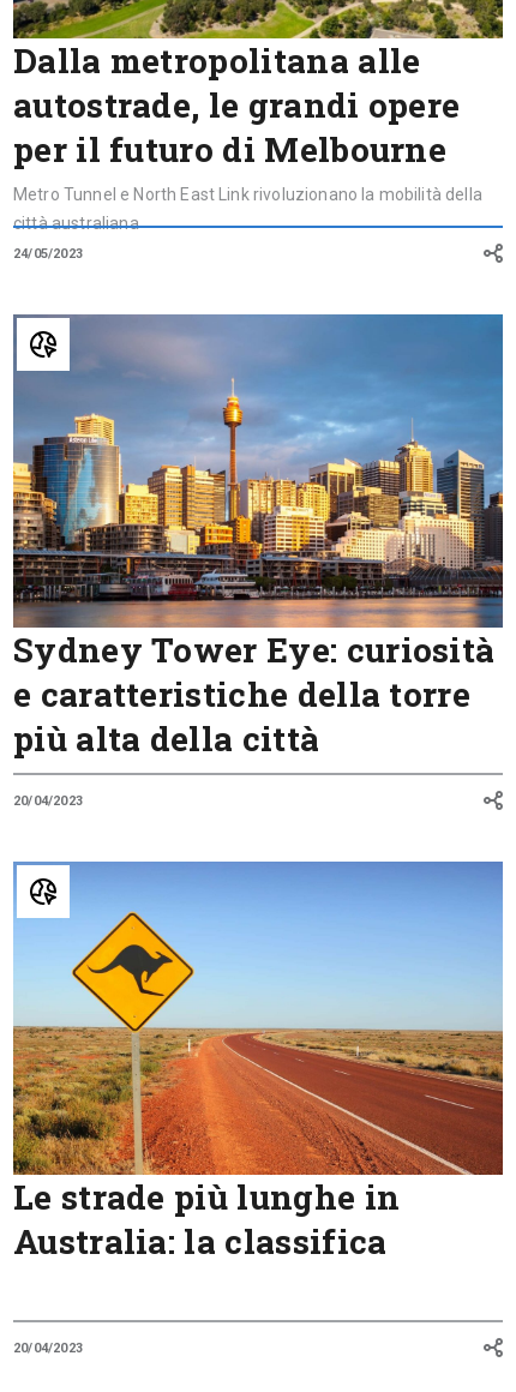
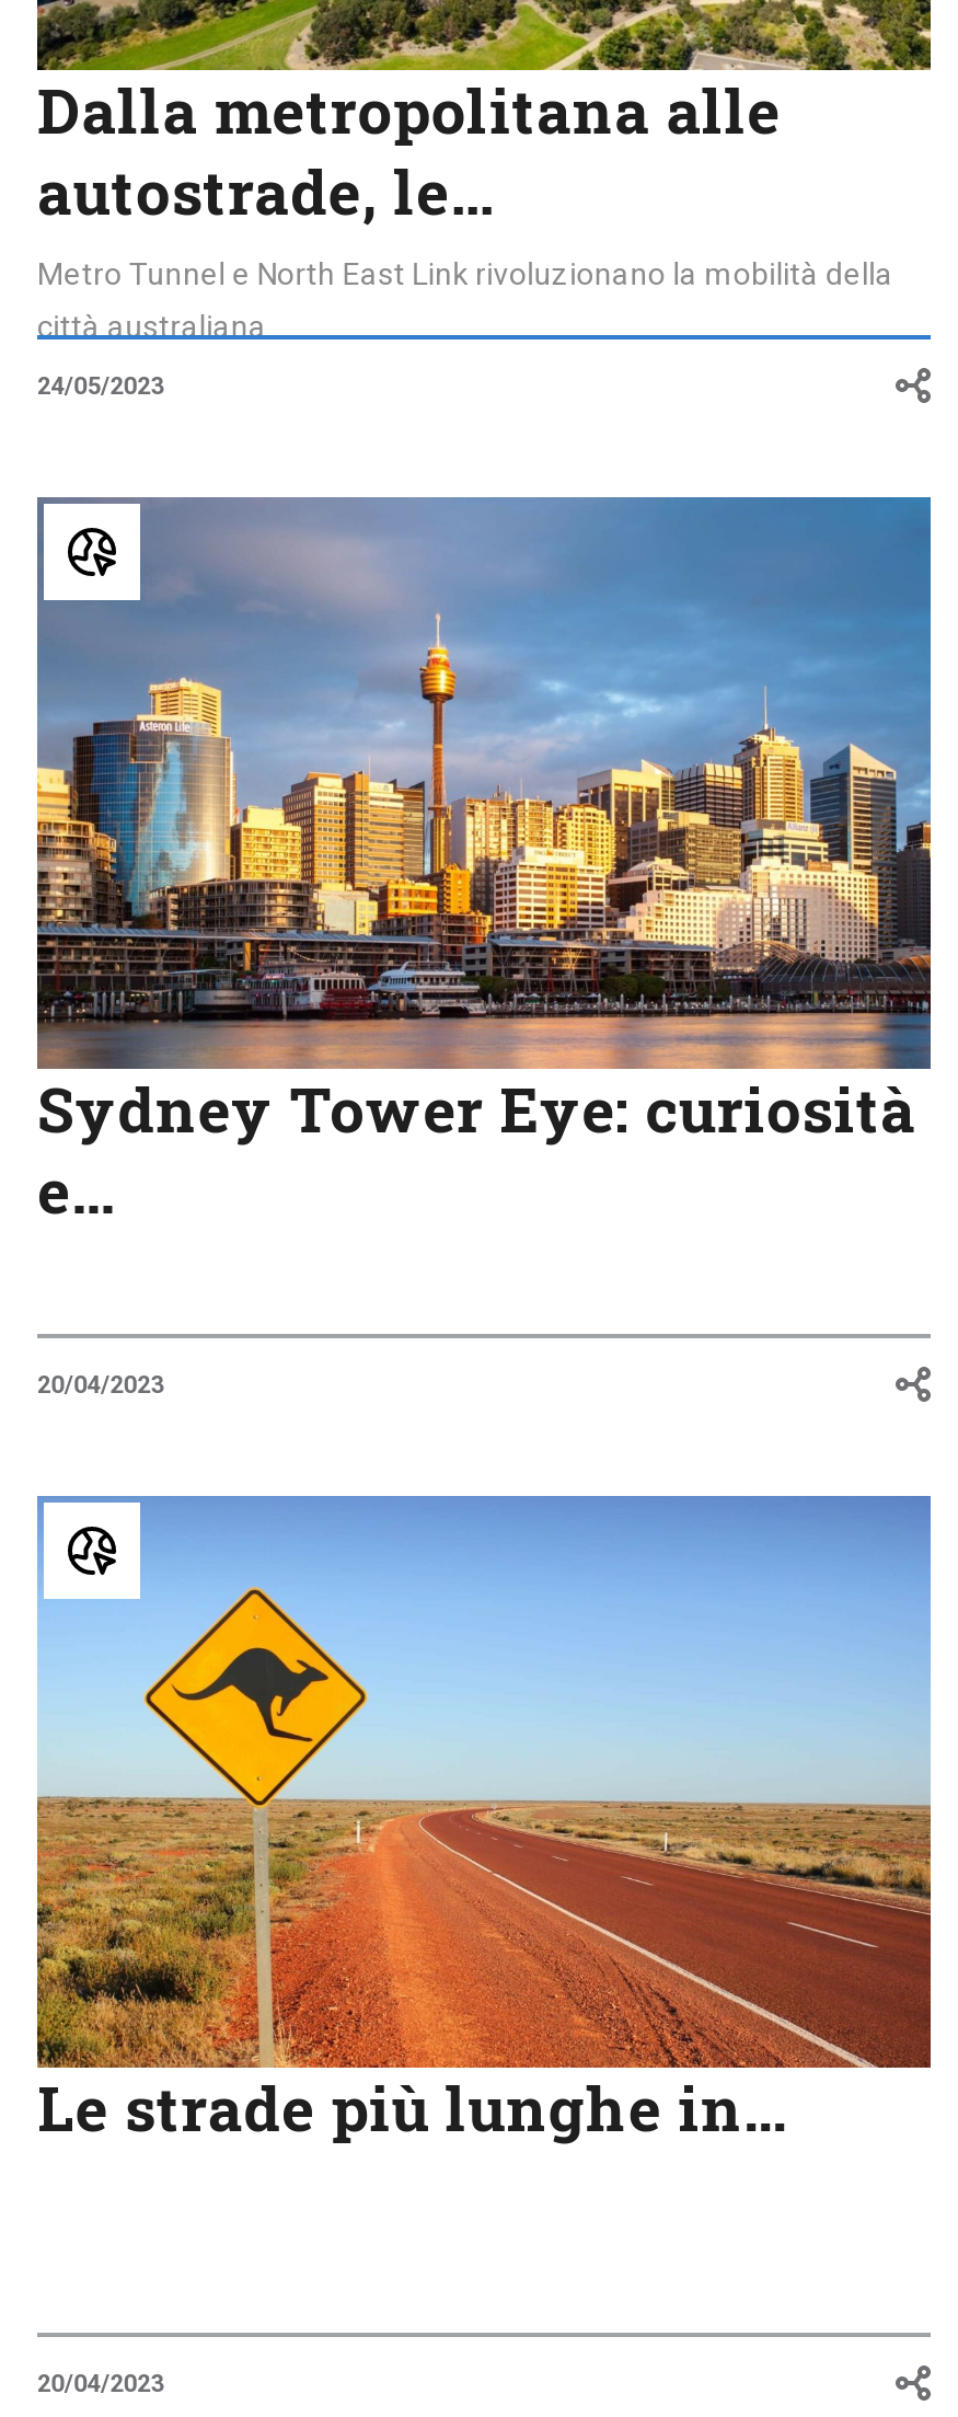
[13,83,460,172] autostrade, le grandi opere | per il futuro di Melbourne -> [37,151,492,232] autostrade, le…
[13,672,470,761] e caratteristiche della torre | più alta della città -> [37,1150,113,1231] e…
[13,1175,400,1264] Le strade più lunghe in | Australia: la classifica -> [37,2068,785,2149] Le strade più lunghe in…

